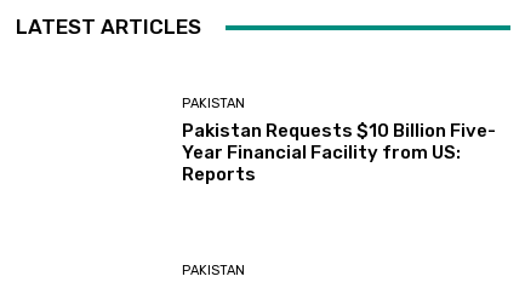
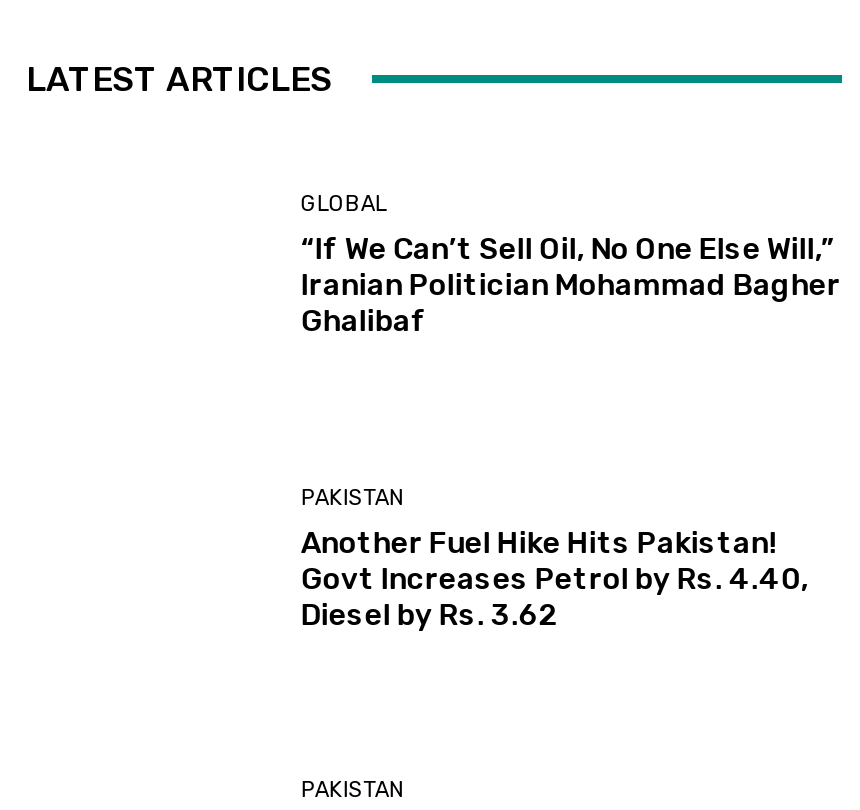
none -> [301,191,841,339] GLOBAL | “If We Can’t Sell Oil, No One Else Will,” | Iranian Politician Mohammad Bagher | Ghalibaf
[182,120,496,185] Pakistan Requests $10 Billion Five- | Year Financial Facility from US: | Reports -> [301,524,809,632] Another Fuel Hike Hits Pakistan! | Govt Increases Petrol by Rs. 4.40, | Diesel by Rs. 3.62

